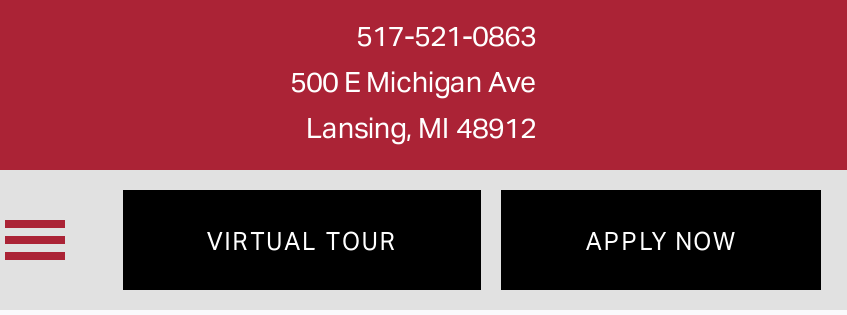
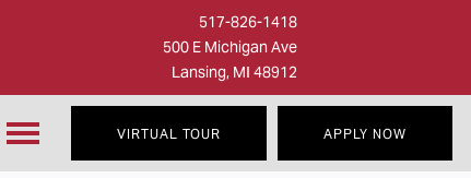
[356,18,536,54] 517-521-0863 -> [198,12,297,32] 517-826-1418

